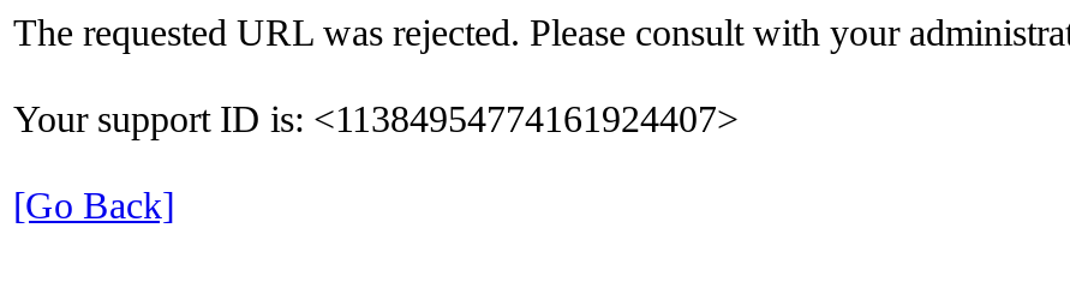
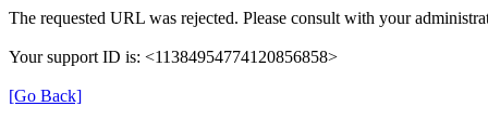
[13,98,739,139] Your support ID is: <11384954774161924407> -> [9,48,338,66] Your support ID is: <11384954774120856858>

